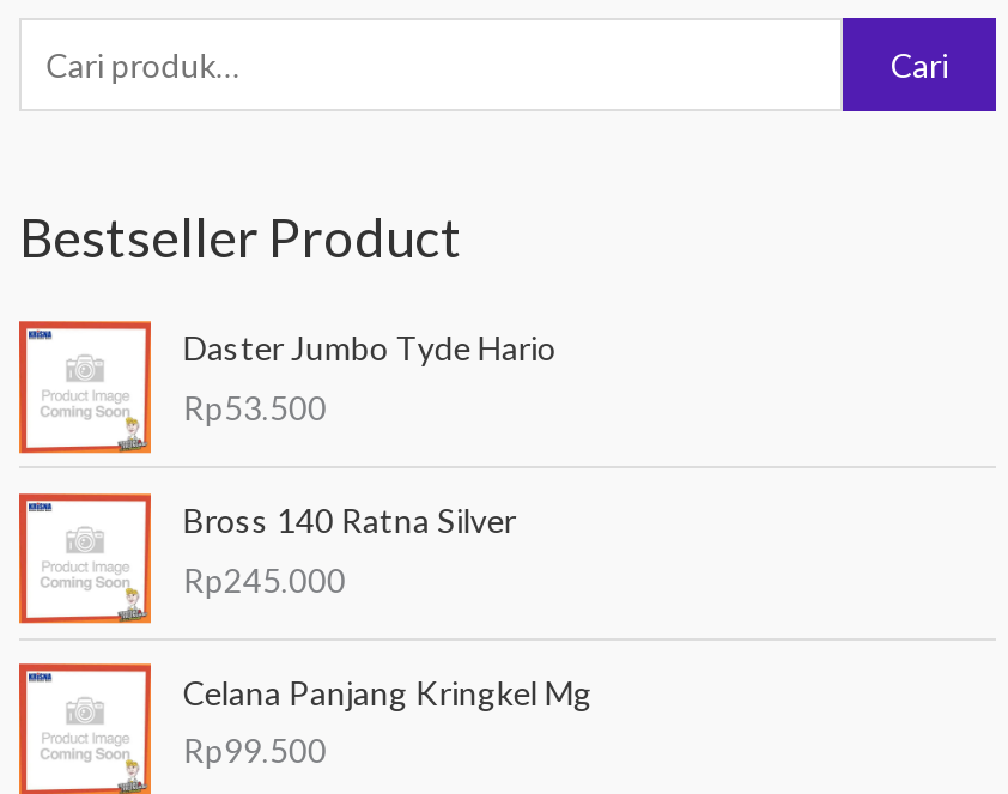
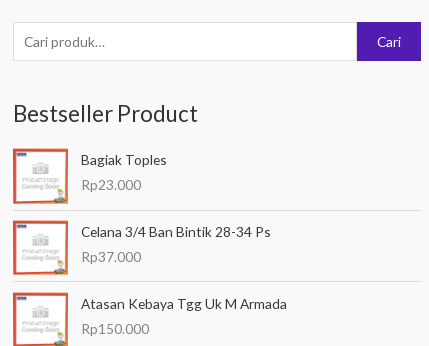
[183,328,556,427] Daster Jumbo Tyde Hario | Rp53.500 -> [81,151,167,193] Bagiak Toples | Rp23.000
[183,500,516,599] Bross 140 Ratna Silver | Rp245.000 -> [81,223,271,265] Celana 3/4 Ban Bintik 28-34 Ps | Rp37.000
[183,672,592,771] Celana Panjang Kringkel Mg | Rp99.500 -> [81,295,287,336] Atasan Kebaya Tgg Uk M Armada | Rp150.000

